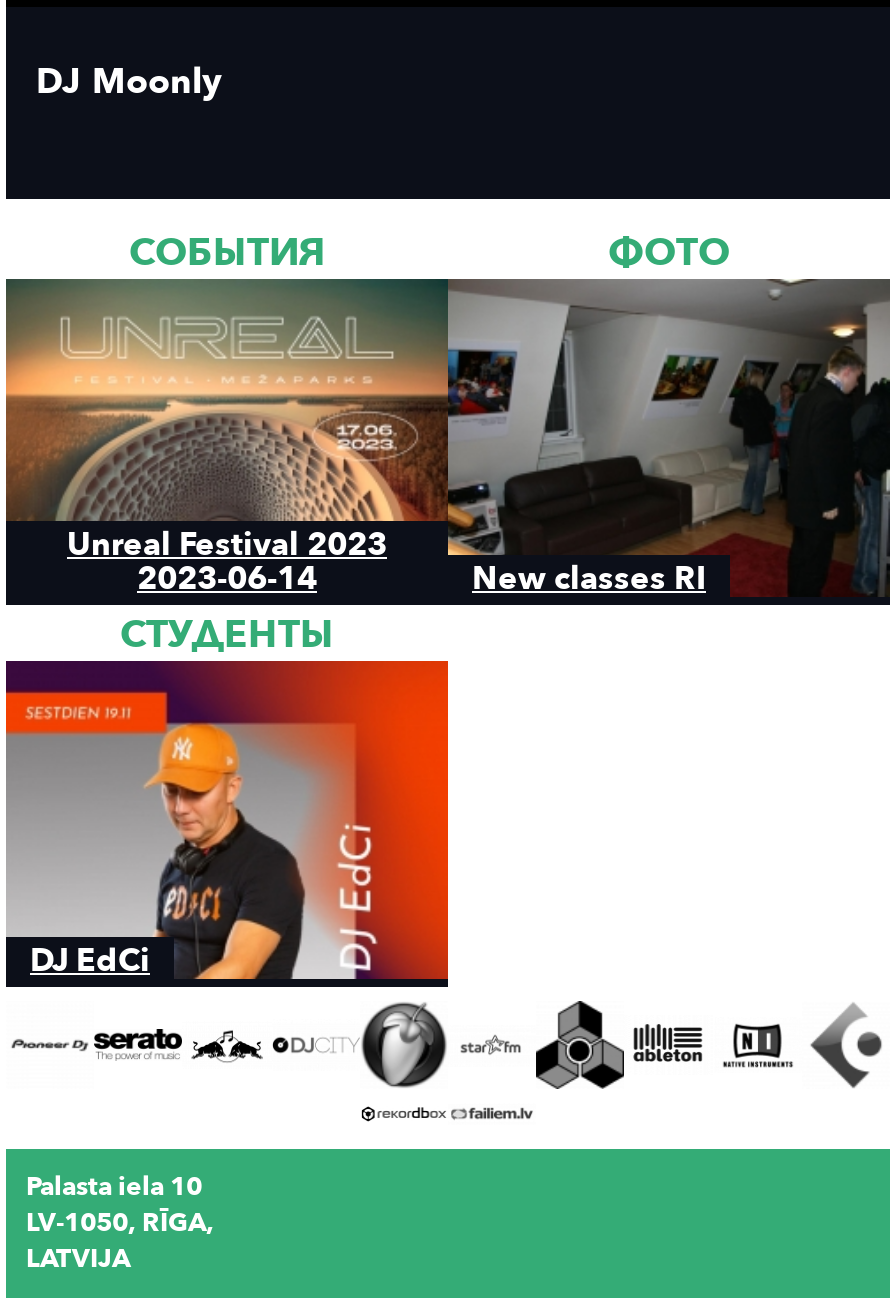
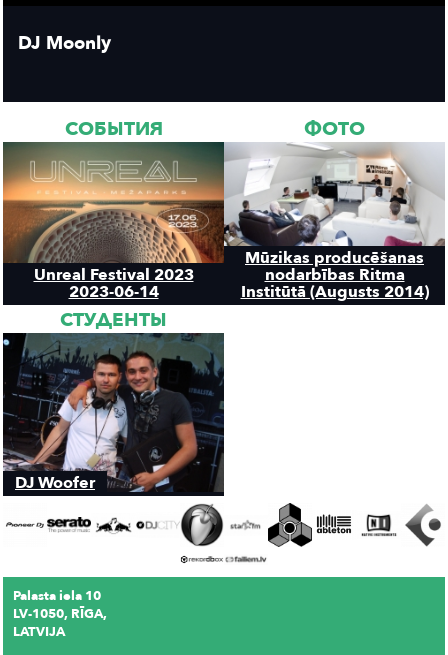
[446,277,890,601] [image] | New classes RI -> [223,142,445,303] [image] | Mūzikas producēšanas | nodarbības Ritma | Institūtā (Augusts 2014)
[6,659,450,983] [image] | DJ EdCi -> [3,332,225,494] [image] | DJ Woofer

